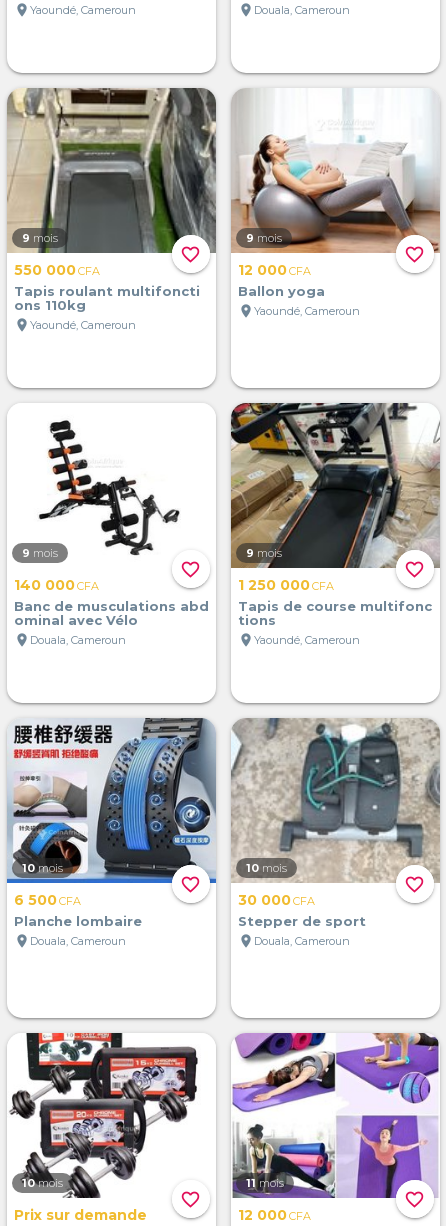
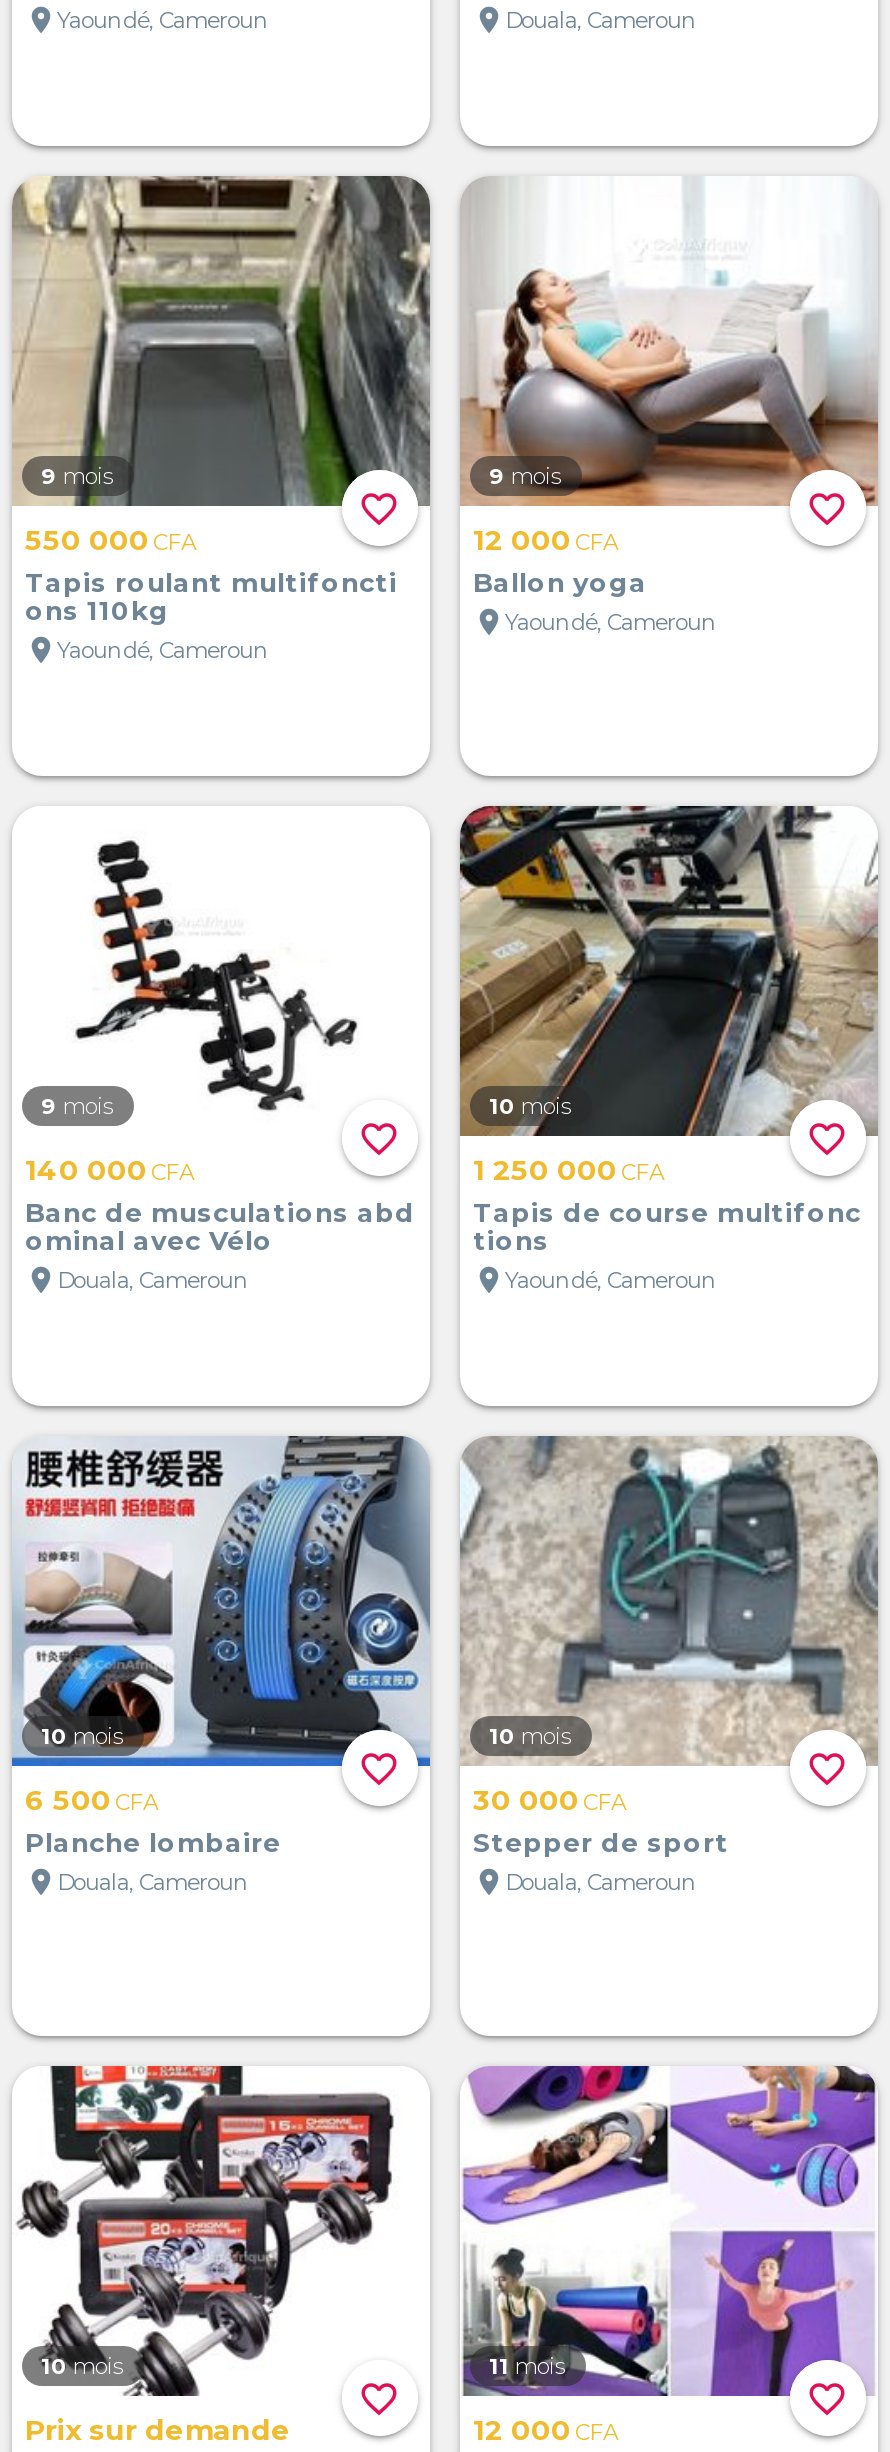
[245,546,281,560] 9 mois -> [489,1092,571,1120] 10 mois

